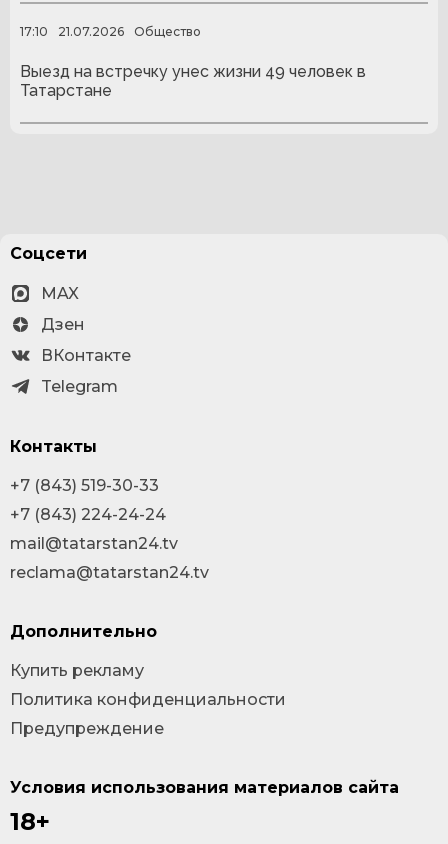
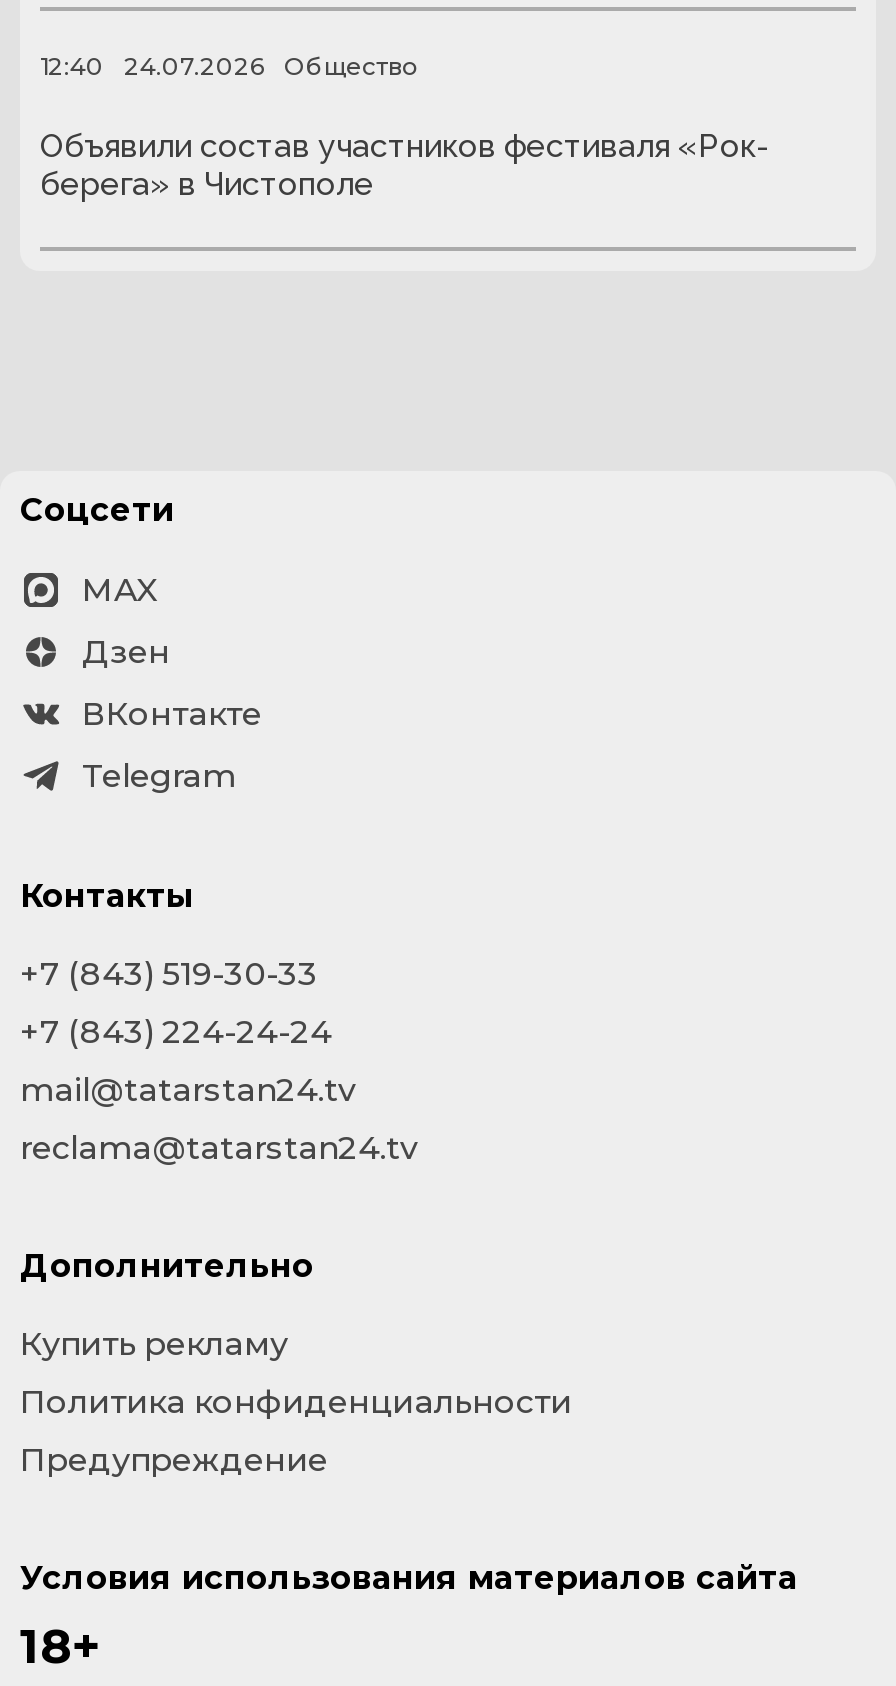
[20,24,48,39] 17:10 -> [40,52,104,82] 12:40
[58,24,124,39] 21.07.2026 -> [124,52,264,82] 24.07.2026
[20,62,366,100] Выезд на встречку унес жизни 49 человек в | Татарстане -> [40,127,770,203] Объявили состав участников фестиваля «Рок- | берега» в Чистополе

